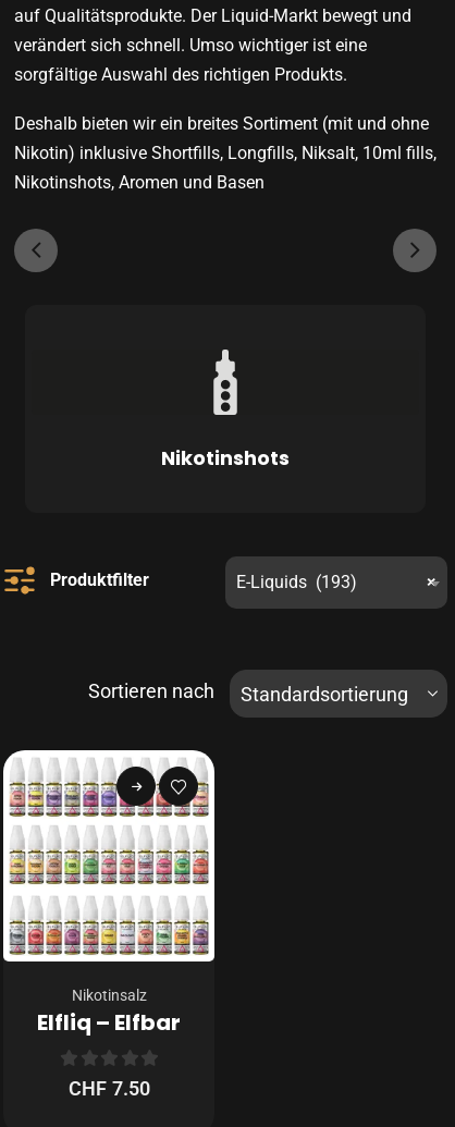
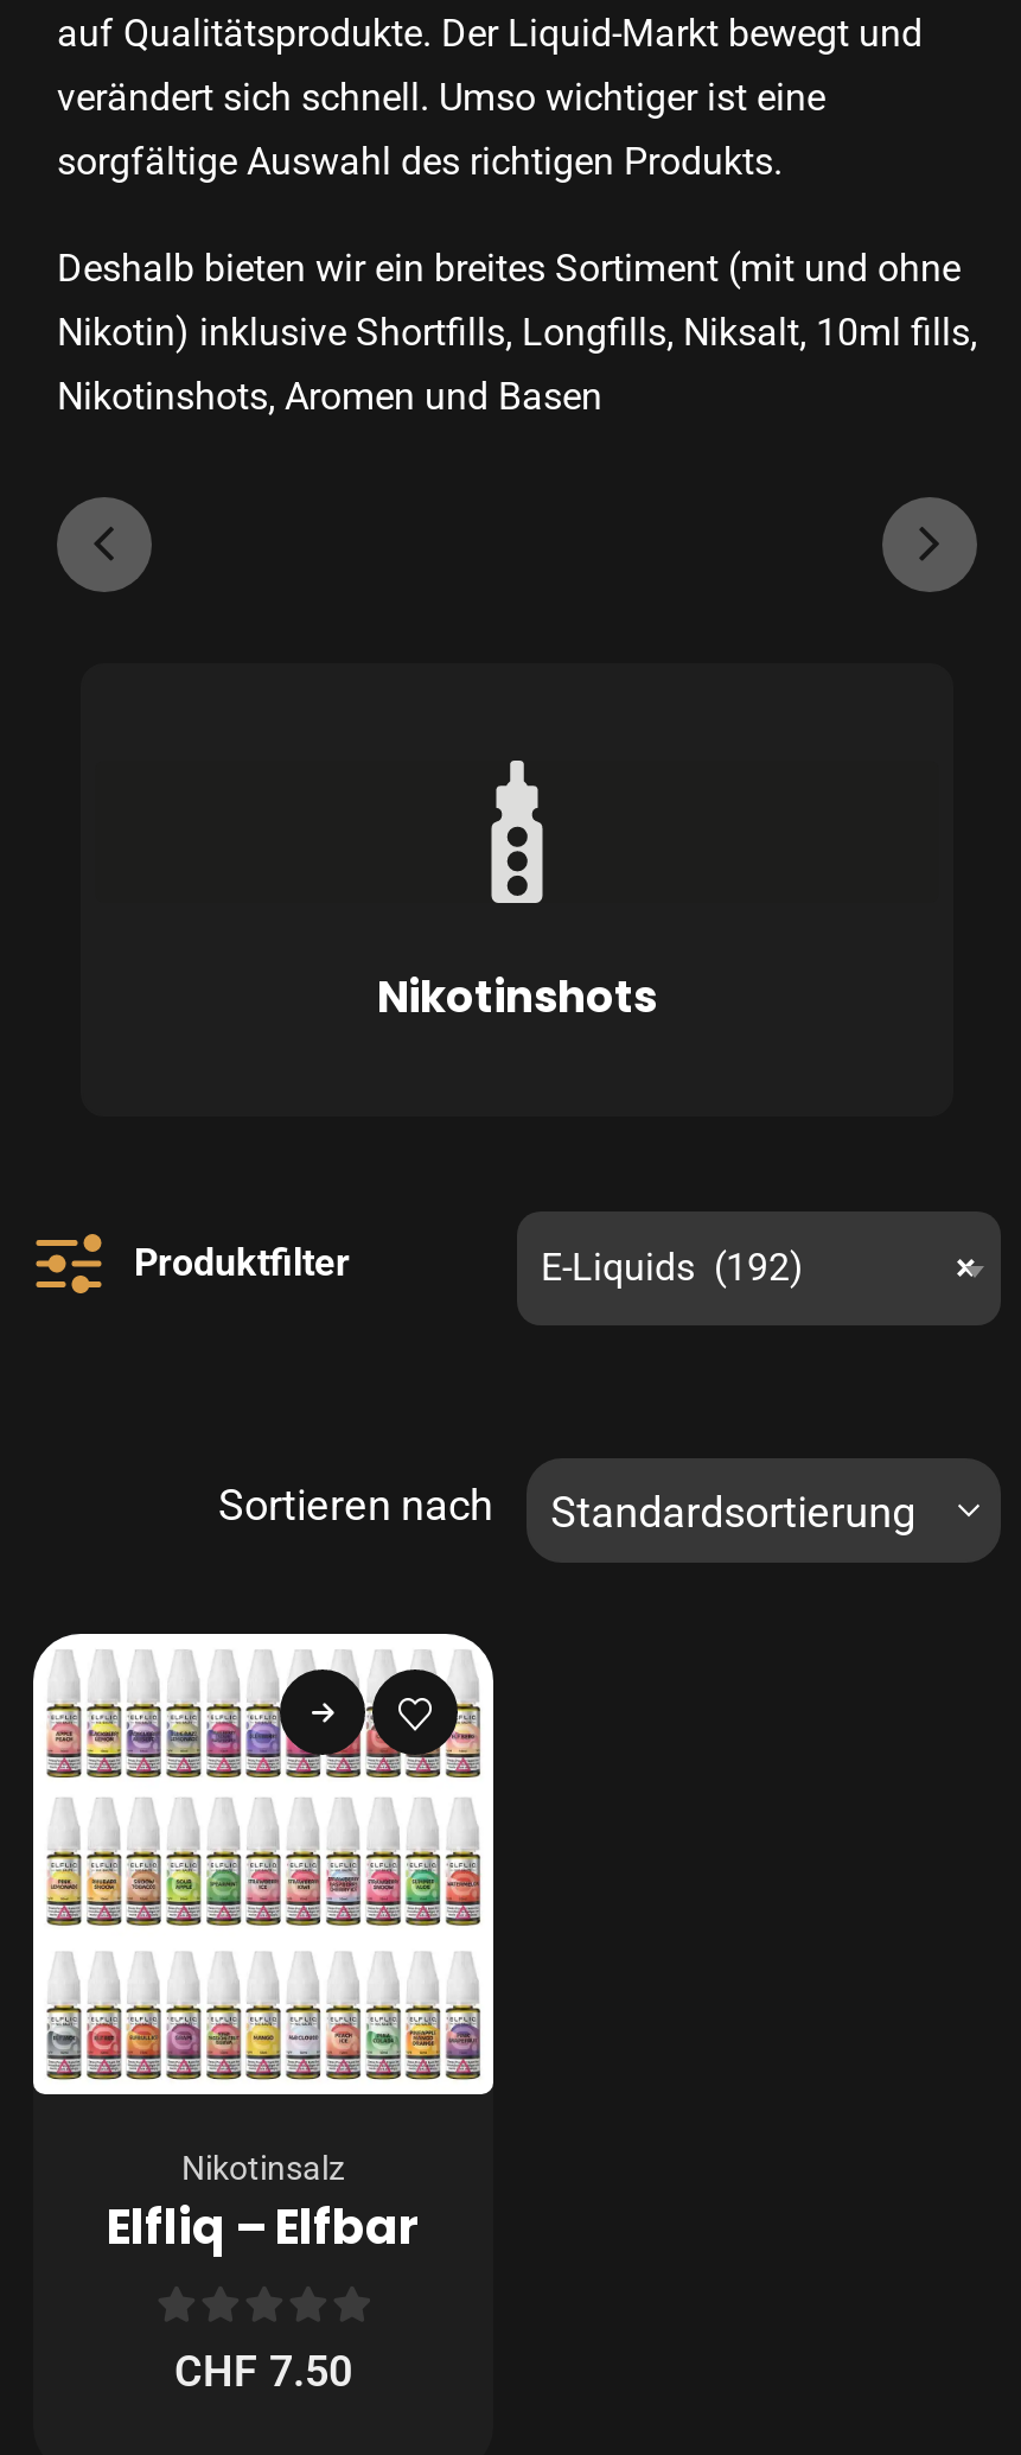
[236,571,357,592] E-Liquids (193) -> [541,1244,804,1289] E-Liquids (192)

